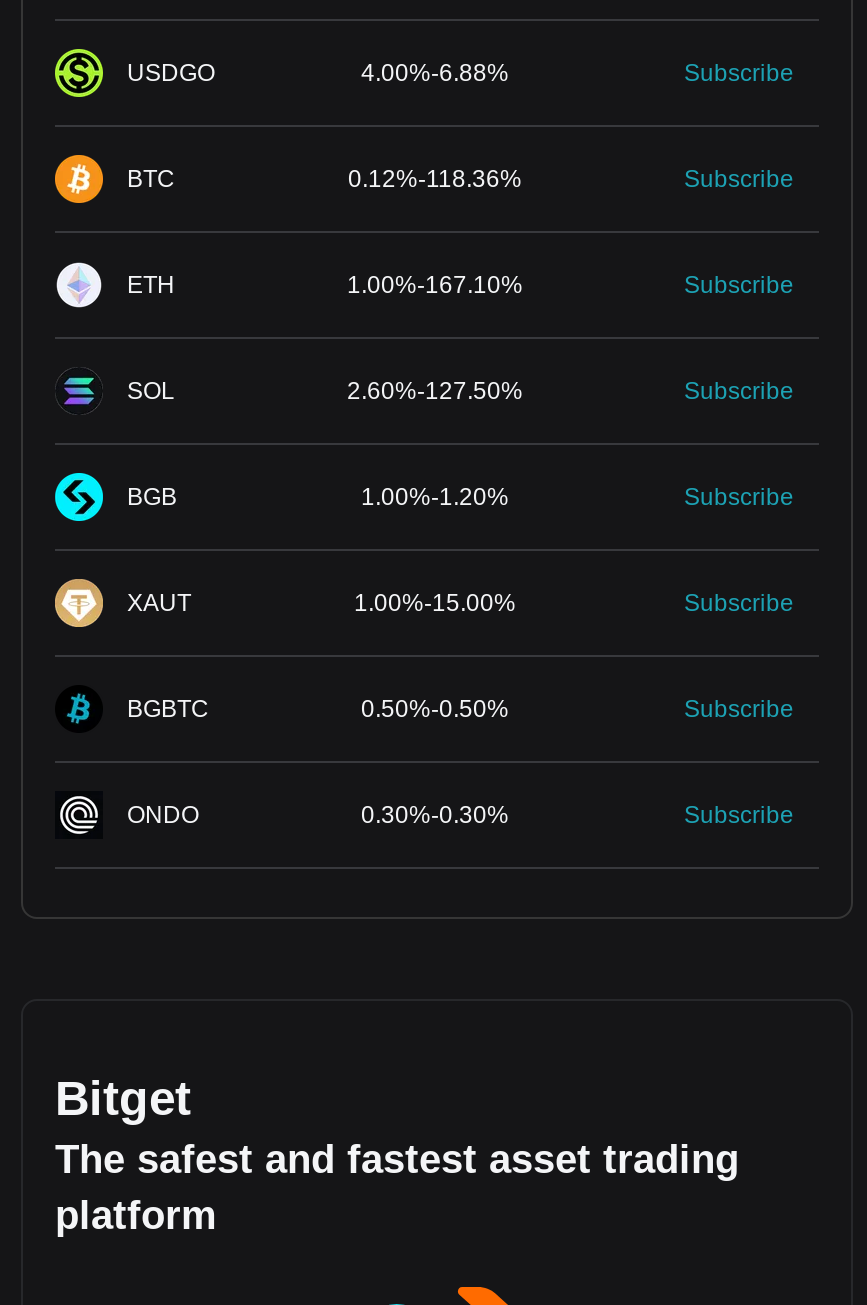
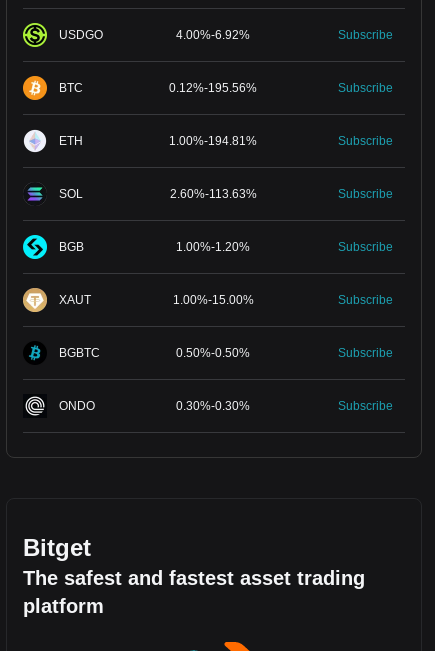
[361,58,509,86] 4.00%-6.88% -> [176,28,250,42] 4.00%-6.92%
[348,164,522,192] 0.12%-118.36% -> [169,81,257,95] 0.12%-195.56%
[347,270,523,298] 1.00%-167.10% -> [169,134,257,148] 1.00%-194.81%
[347,376,523,404] 2.60%-127.50% -> [169,187,256,201] 2.60%-113.63%

